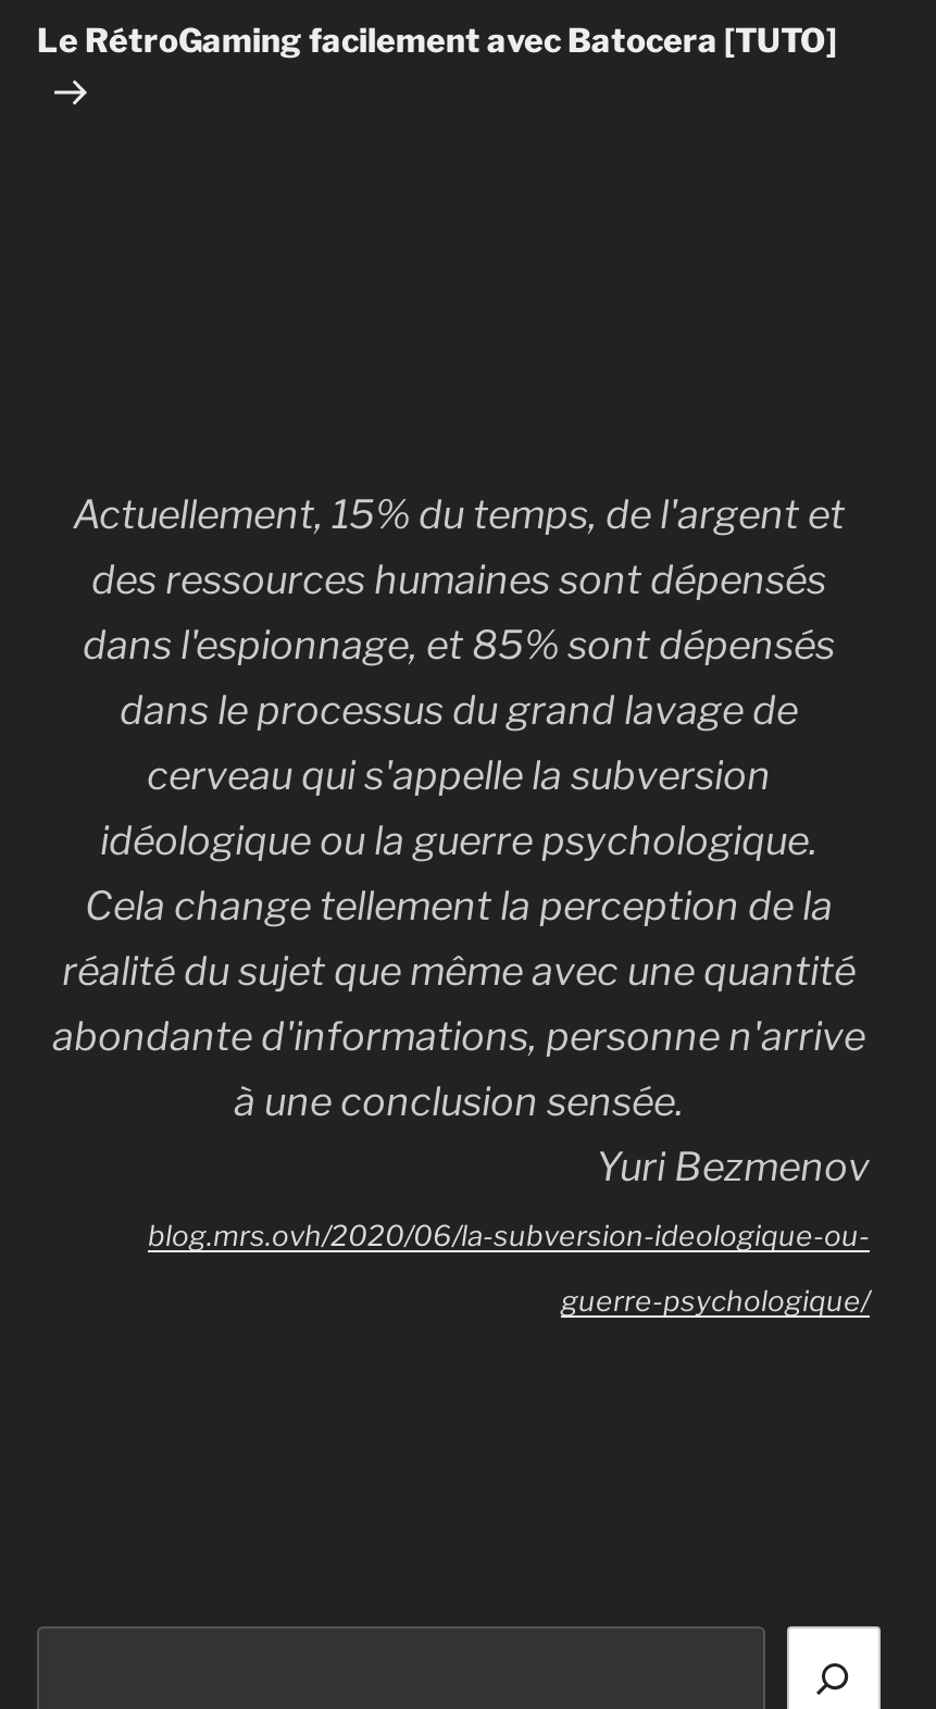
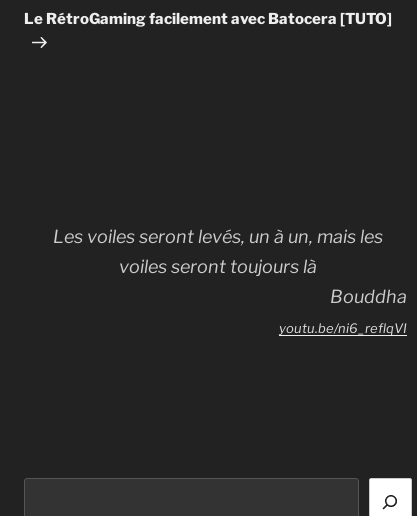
[52,491,870,1317] Actuellement, 15% du temps, de l'argent et | des ressources humaines sont dépensés | dans l'espionnage, et 85% sont dépensés | dans le processus du grand lavage de | cerveau qui s'appelle la subversion | idéologique ou la guerre psychologique. | Cela change tellement la perception de la | réalité du sujet que même avec une quantité | abondante d'informations, personne n'arrive | à une conclusion sensée. | Yuri Bezmenov | blog.mrs.ovh/2020/06/la-subversion-ideologique-ou- | guerre-psychologique/ -> [53,226,407,336] Les voiles seront levés, un à un, mais les | voiles seront toujours là | Bouddha | youtu.be/ni6_reflqVI

